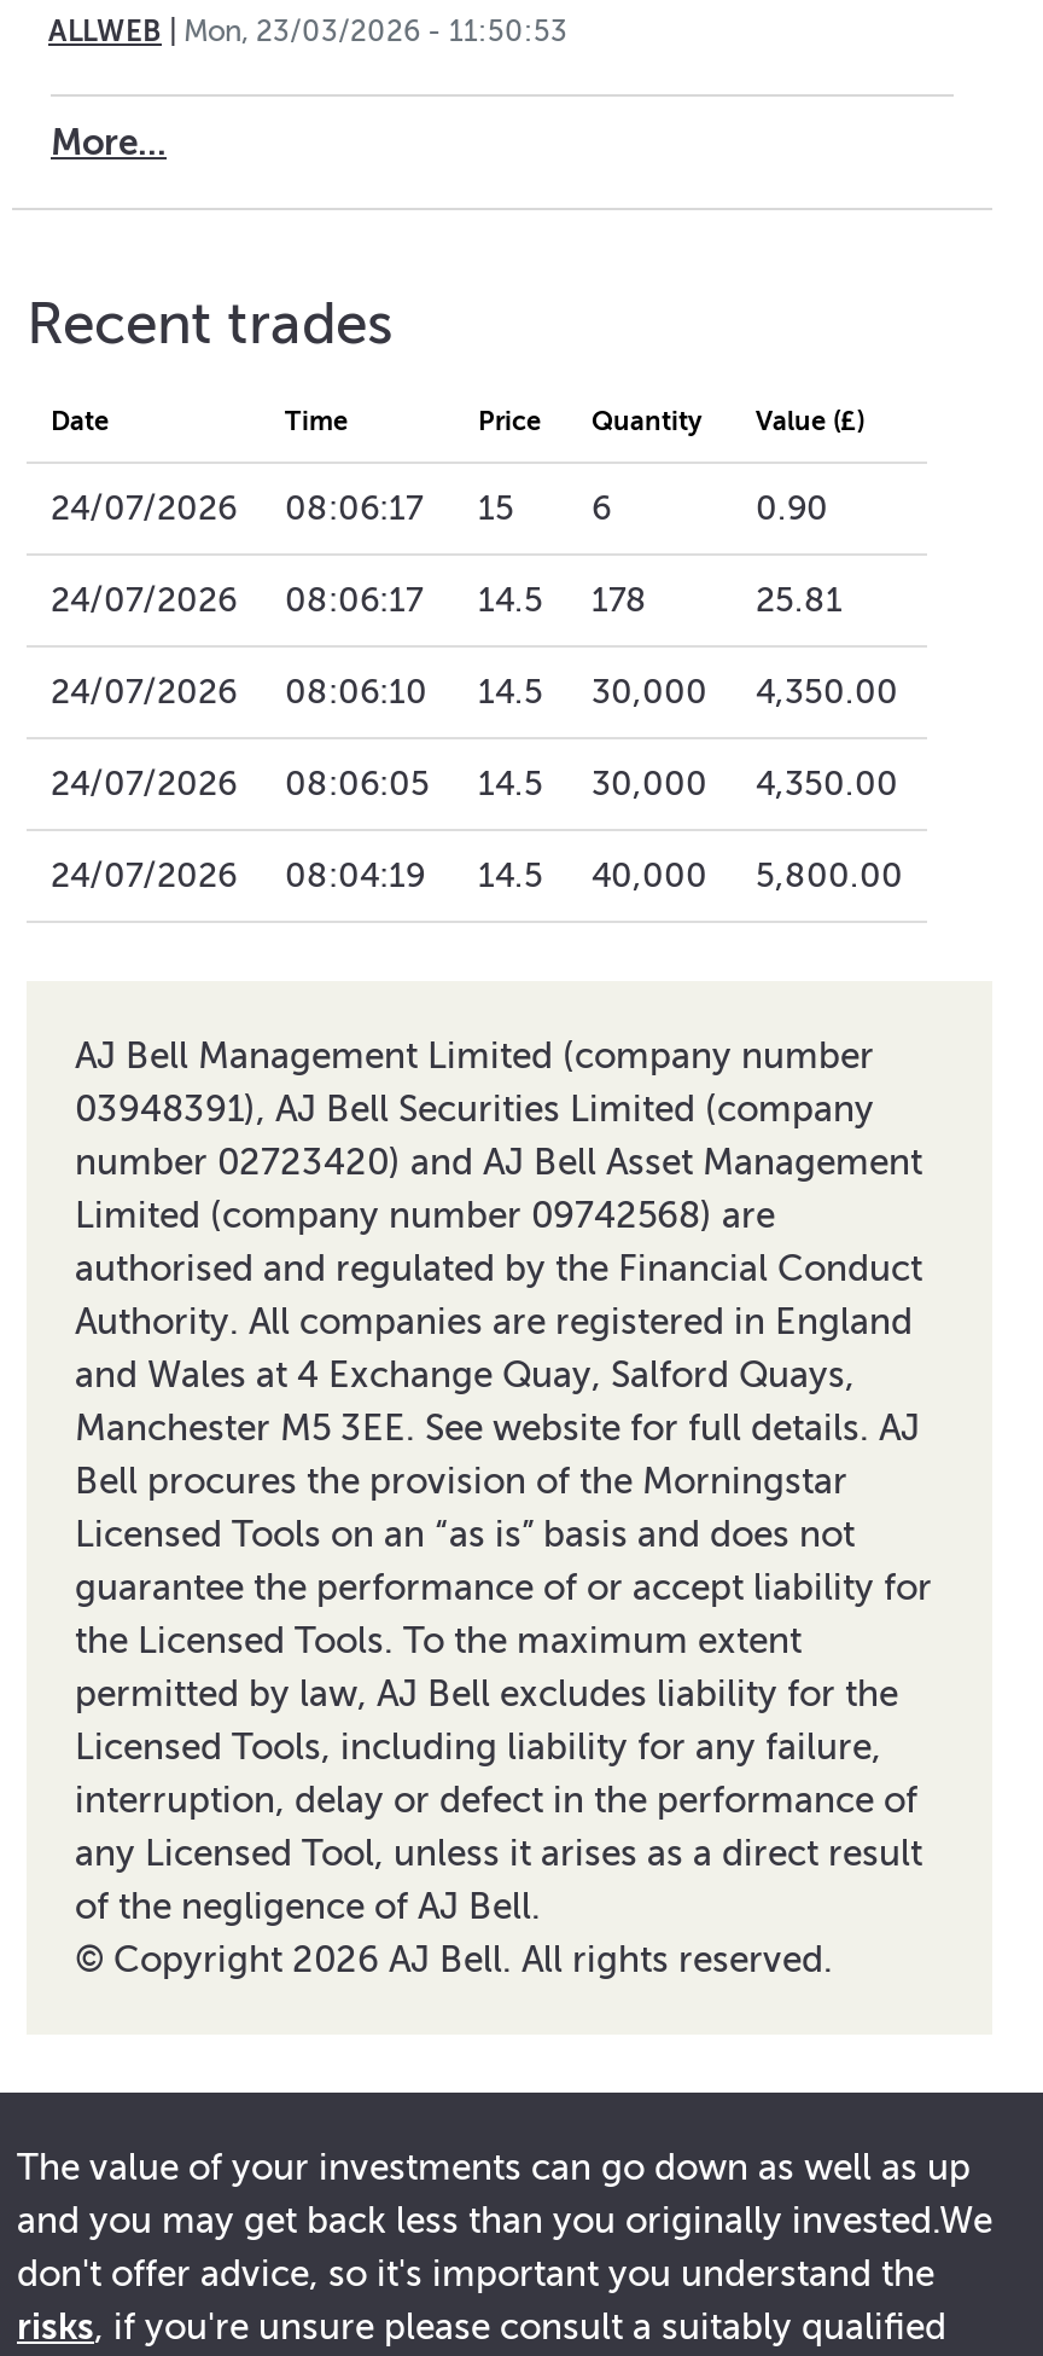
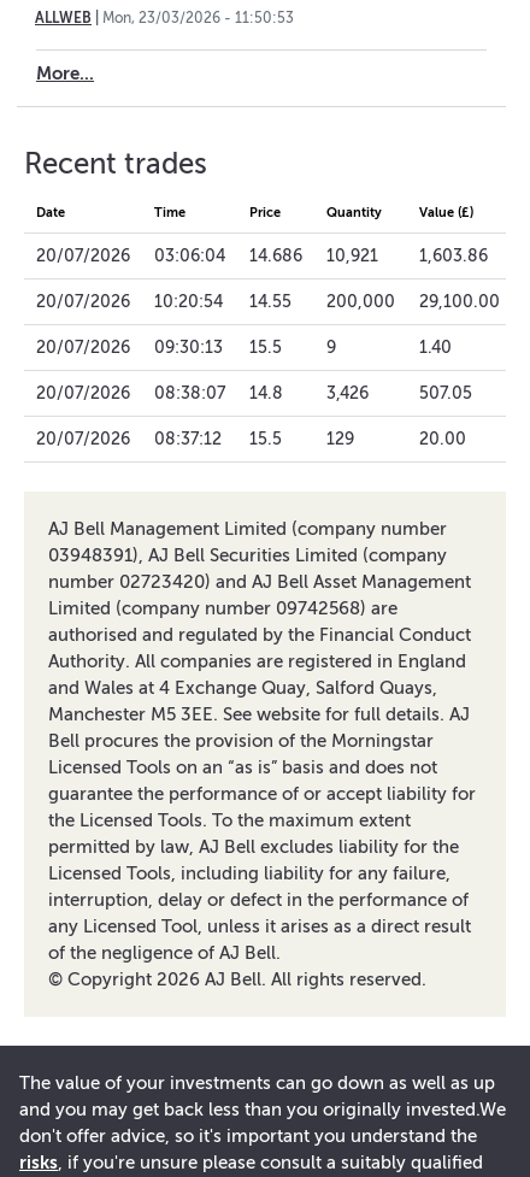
[51,490,237,526] 24/07/2026 -> [36,247,130,265] 20/07/2026
[285,490,423,526] 08:06:17 -> [154,247,225,265] 03:06:04
[478,490,514,526] 15 -> [249,247,302,265] 14.686
[592,490,611,526] 6 -> [326,247,378,265] 10,921
[756,490,828,526] 0.90 -> [419,247,488,265] 1,603.86
[51,582,237,618] 24/07/2026 -> [36,293,130,311] 20/07/2026
[285,582,423,618] 08:06:17 -> [154,293,223,311] 10:20:54
[478,582,543,618] 14.5 -> [249,293,291,311] 14.55
[592,582,647,618] 178 -> [326,293,395,311] 200,000
[756,582,843,618] 25.81 -> [419,293,500,311] 29,100.00
[51,674,237,710] 24/07/2026 -> [36,338,130,356] 20/07/2026
[285,674,427,710] 08:06:10 -> [154,338,223,356] 09:30:13
[478,674,543,710] 14.5 -> [249,338,282,356] 15.5
[592,674,707,710] 30,000 -> [326,338,336,356] 9
[756,674,898,710] 4,350.00 -> [419,338,452,356] 1.40
[51,766,237,802] 24/07/2026 -> [36,384,130,402] 20/07/2026
[285,766,430,802] 08:06:05 -> [154,384,225,402] 08:38:07
[478,766,543,802] 14.5 -> [249,384,283,402] 14.8
[592,766,707,802] 30,000 -> [326,384,369,402] 3,426
[756,766,898,802] 4,350.00 -> [419,384,472,402] 507.05
[51,857,237,894] 24/07/2026 -> [36,430,130,448] 20/07/2026
[285,857,425,894] 08:04:19 -> [154,430,222,448] 08:37:12
[478,857,543,894] 14.5 -> [249,430,282,448] 15.5
[592,857,707,894] 40,000 -> [326,430,354,448] 129
[756,857,903,894] 5,800.00 -> [419,430,466,448] 20.00

